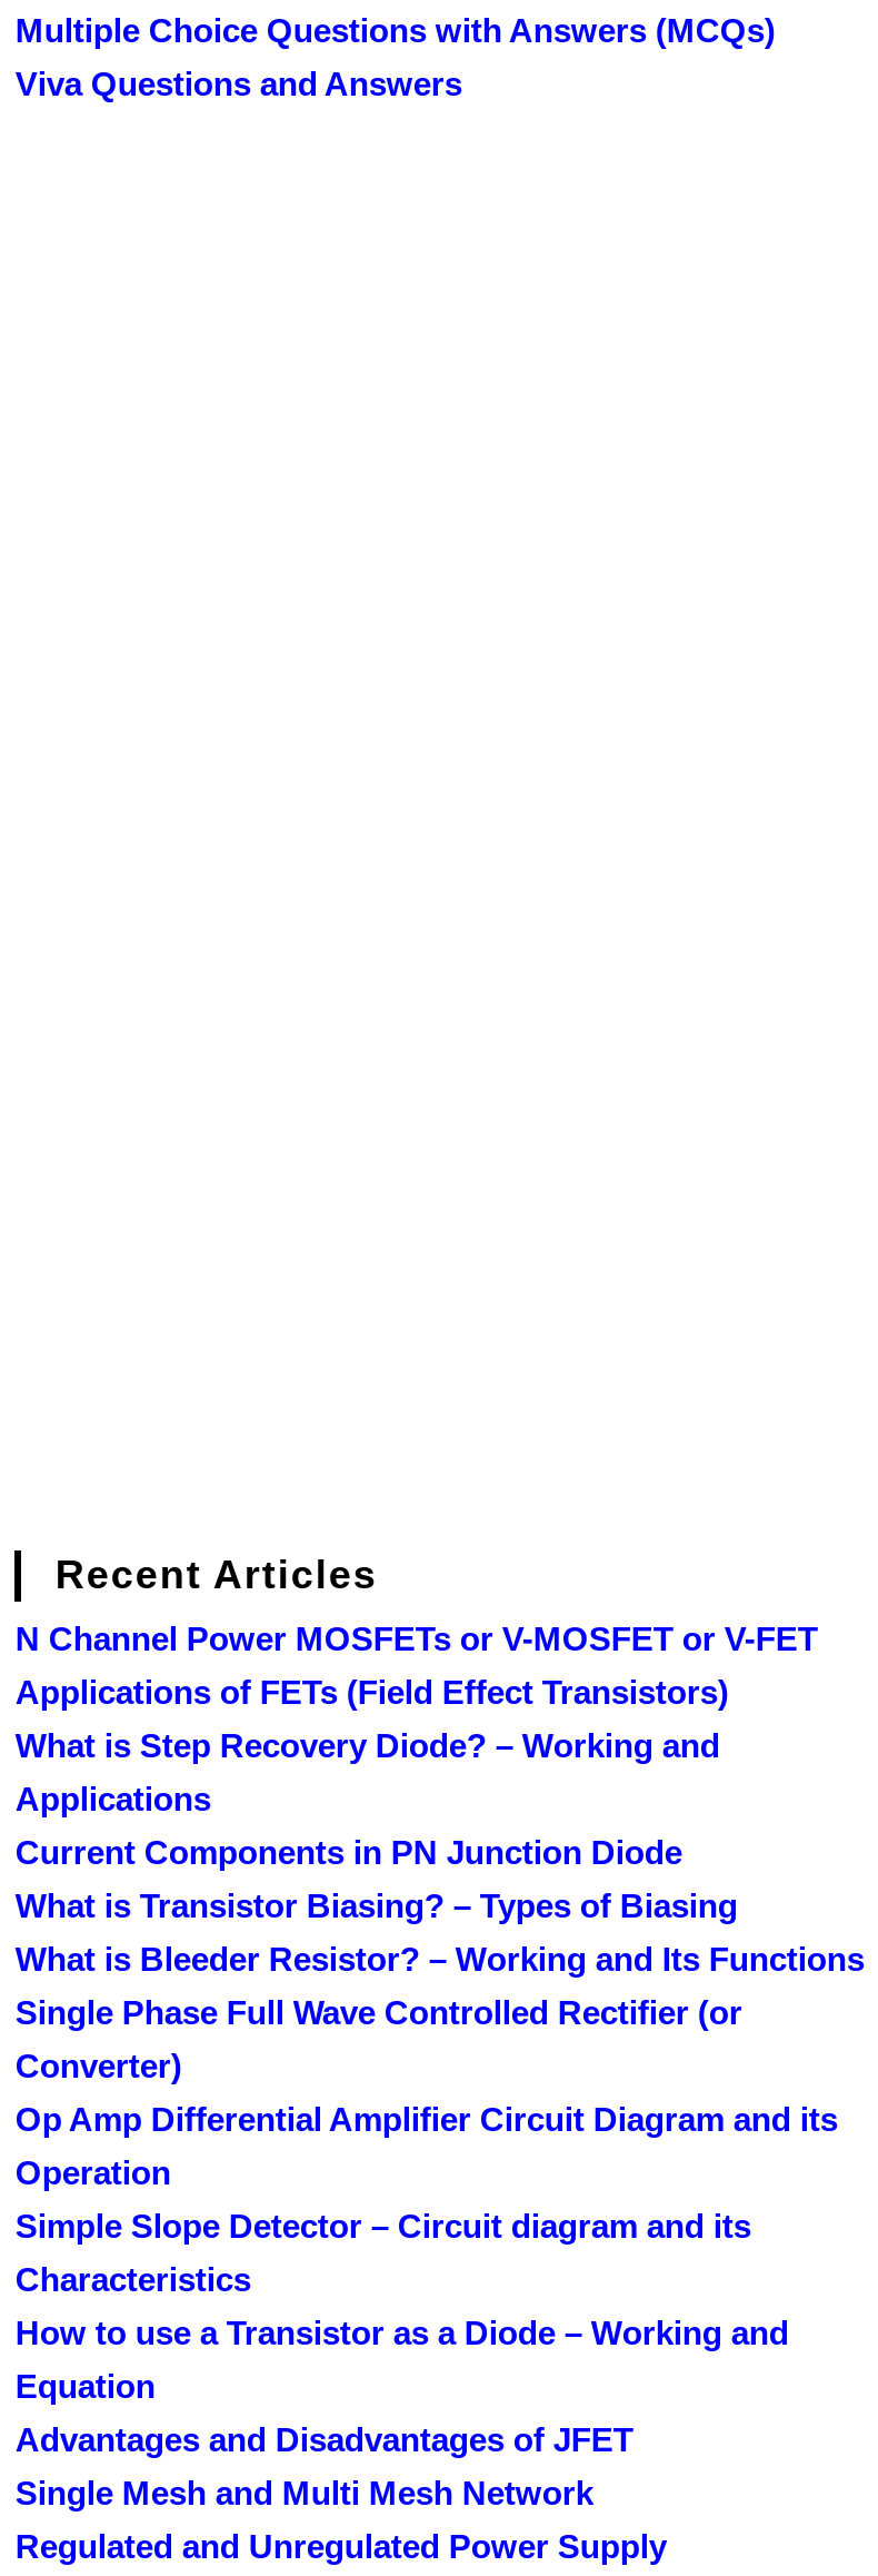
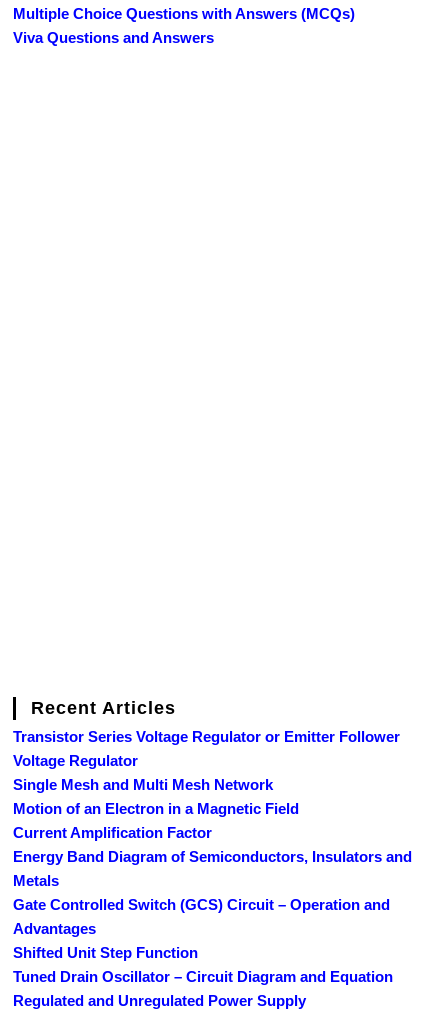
[15,1619,864,2458] N Channel Power MOSFETs or V-MOSFET or V-FET | Applications of FETs (Field Effect Transistors) | What is Step Recovery Diode? – Working and | Applications | Current Components in PN Junction Diode | What is Transistor Biasing? – Types of Biasing | What is Bleeder Resistor? – Working and Its Functions | Single Phase Full Wave Controlled Rectifier (or | Converter) | Op Amp Differential Amplifier Circuit Diagram and its | Operation | Simple Slope Detector – Circuit diagram and its | Characteristics | How to use a Transistor as a Diode – Working and | Equation | Advantages and Disadvantages of JFET -> [13,728,400,769] Transistor Series Voltage Regulator or Emitter Follower | Voltage Regulator
moved [15,2474,593,2511] -> [13,776,273,793]: Single Mesh and Multi Mesh Network
none -> [13,800,412,985] Motion of an Electron in a Magnetic Field | Current Amplification Factor | Energy Band Diagram of Semiconductors, Insulators and | Metals | Gate Controlled Switch (GCS) Circuit – Operation and | Advantages | Shifted Unit Step Function | Tuned Drain Oscillator – Circuit Diagram and Equation

